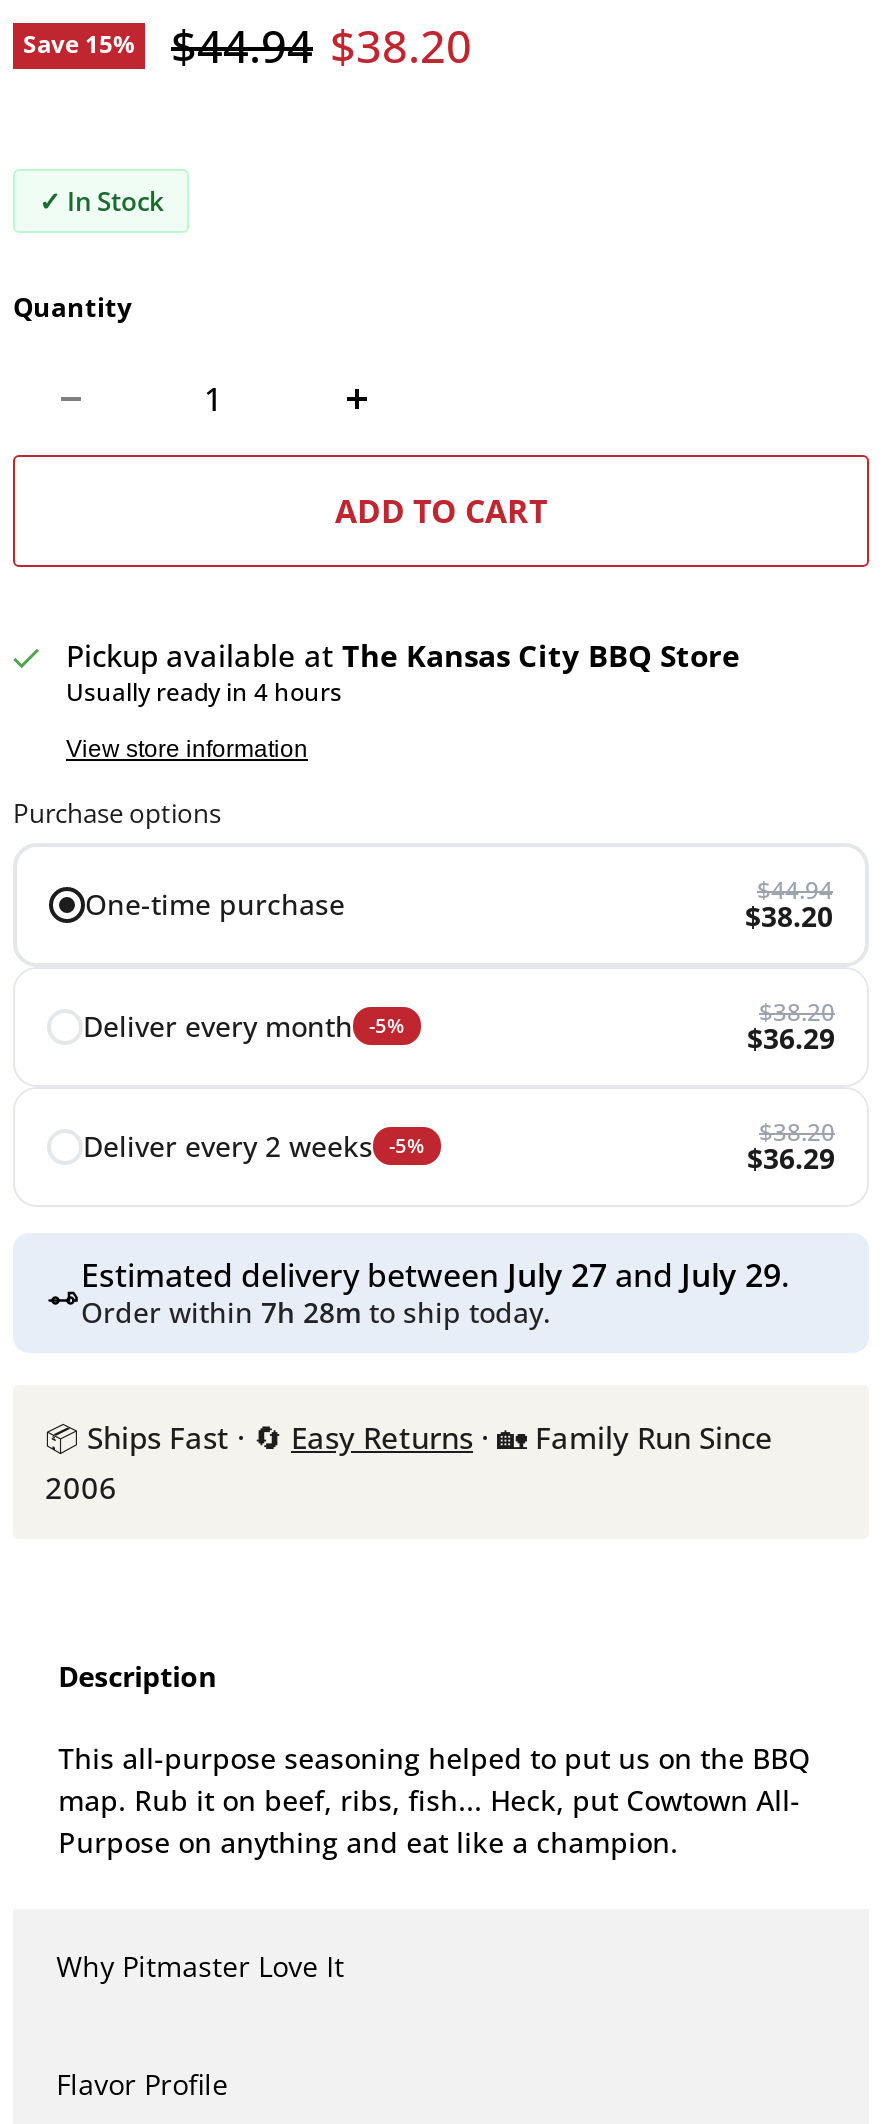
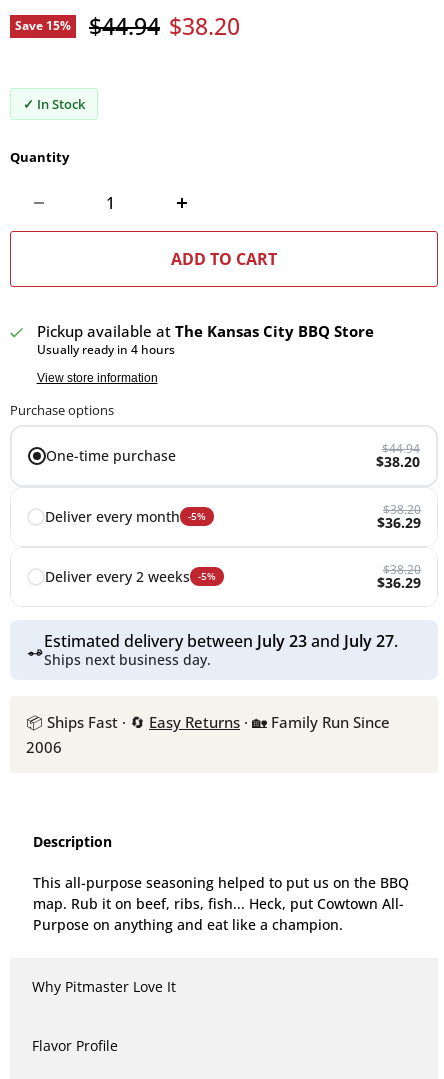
[81,1253,789,1331] Estimated delivery between July 27 and July 29. | Order within 7h 28m to ship today. -> [44,630,398,669] Estimated delivery between July 23 and July 27. | Ships next business day.

